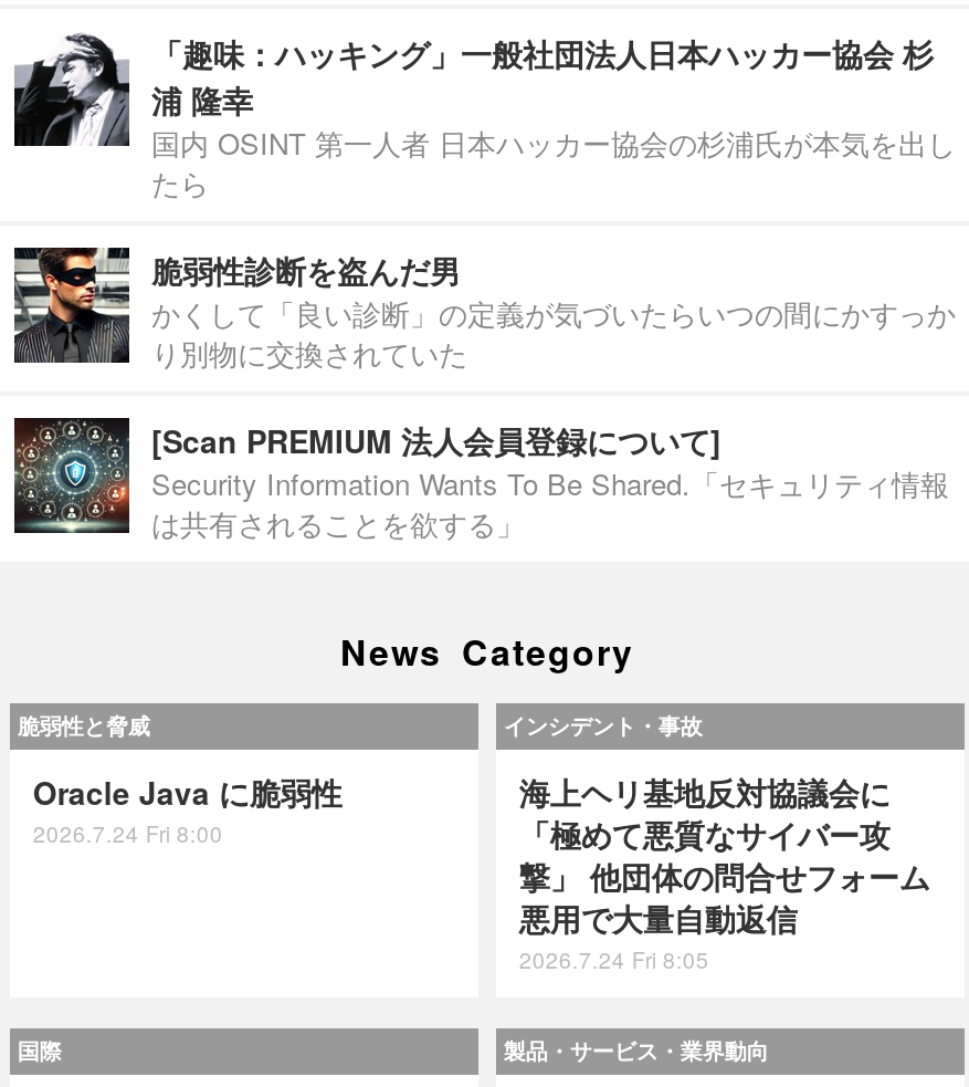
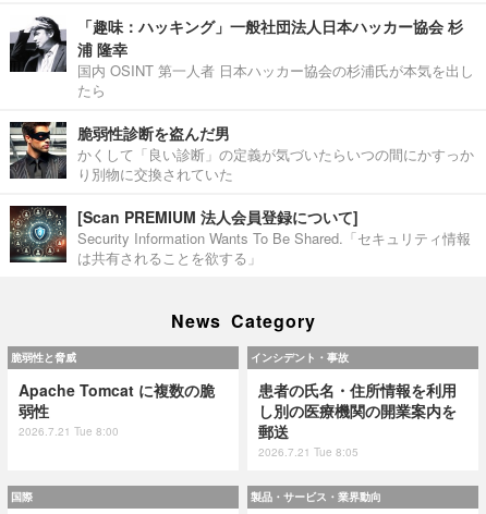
[33,770,342,849] Oracle Java に脆弱性 | 2026.7.24 Fri 8:00 -> [19,379,215,439] Apache Tomcat に複数の脆 | 弱性 | 2026.7.21 Tue 8:00
[519,770,930,975] 海上ヘリ基地反対協議会に | 「極めて悪質なサイバー攻 | 撃」 他団体の問合せフォーム | 悪用で大量自動返信 | 2026.7.24 Fri 8:05 -> [259,379,457,460] 患者の氏名・住所情報を利用 | し別の医療機関の開業案内を | 郵送 | 2026.7.21 Tue 8:05

